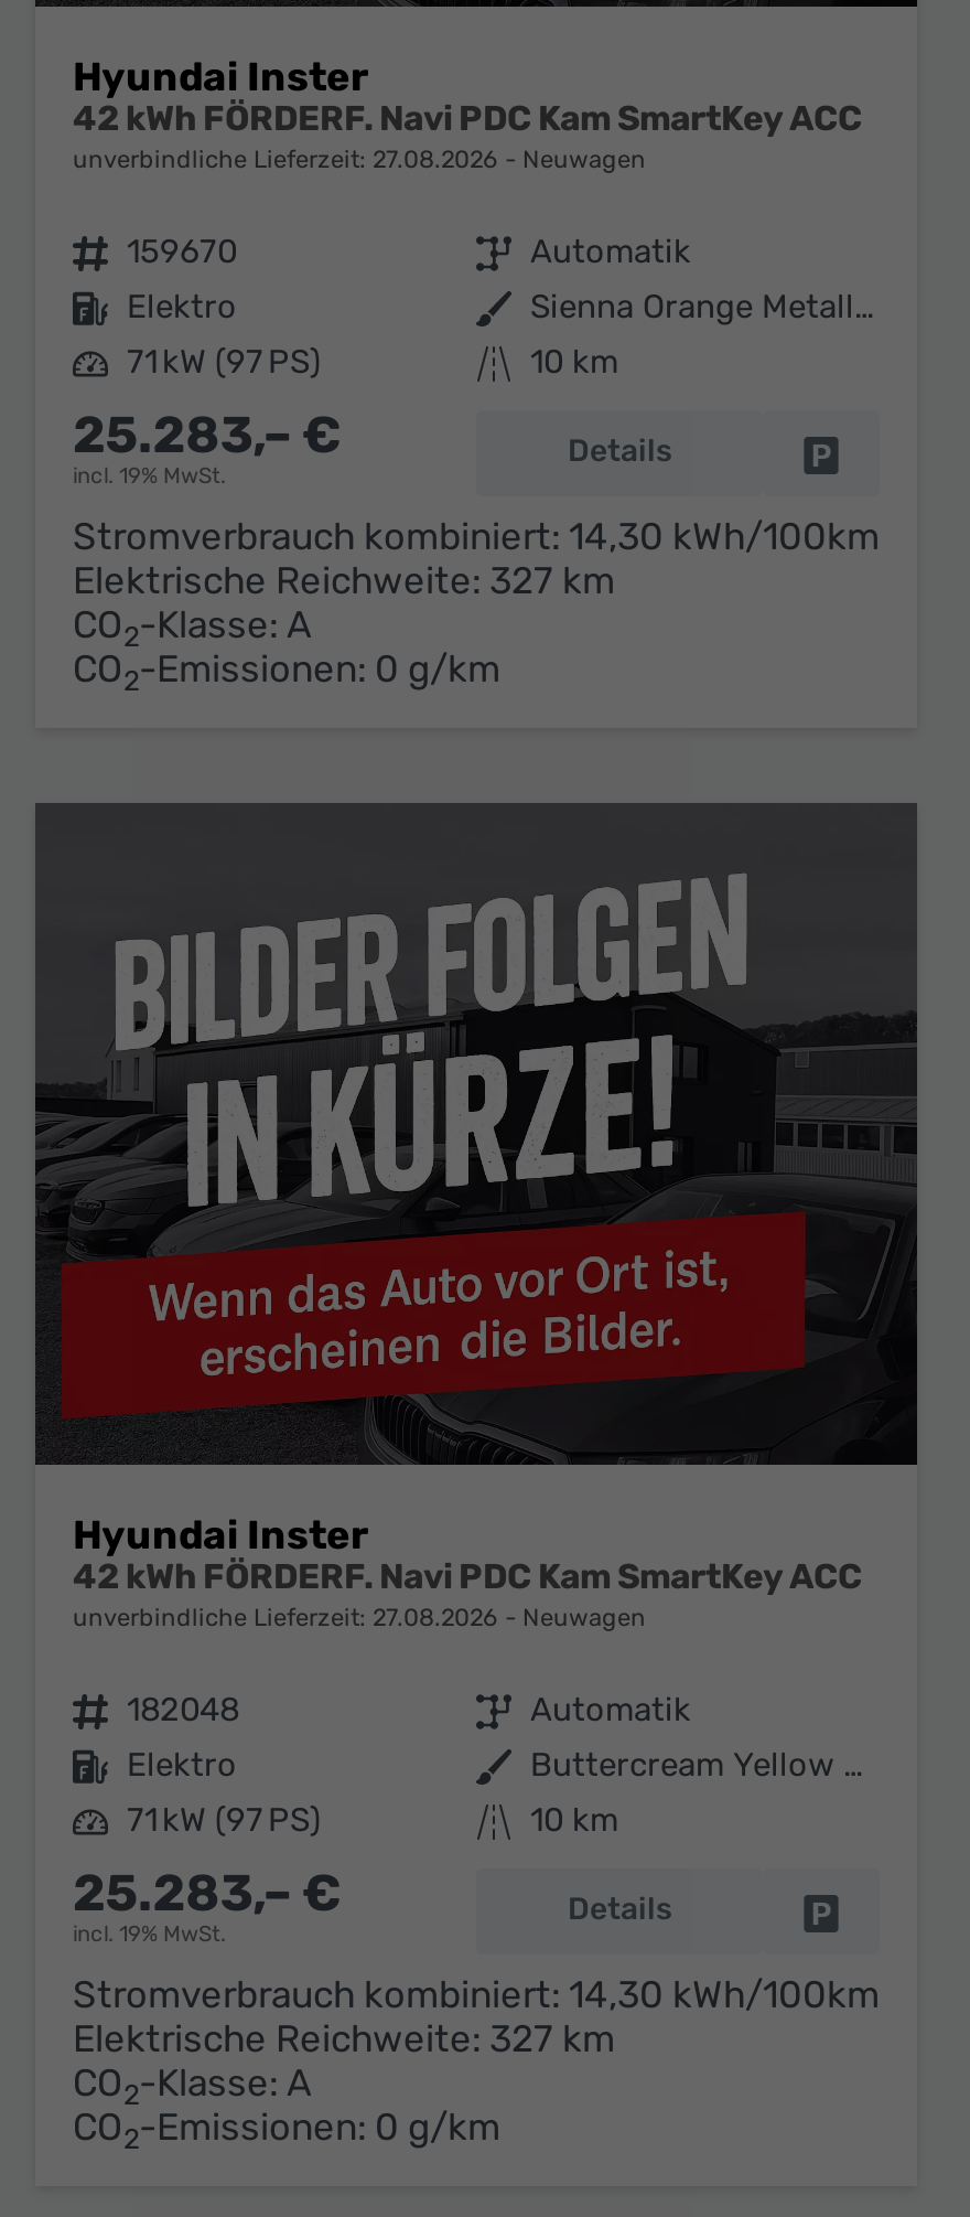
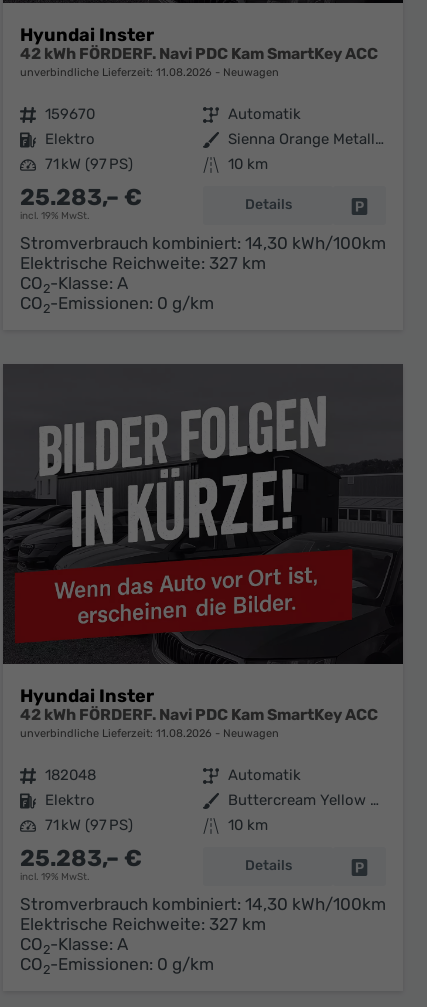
[73,145,498,174] unverbindliche Lieferzeit: 27.08.2026 -> [20,66,212,79] unverbindliche Lieferzeit: 11.08.2026
[73,1604,498,1632] unverbindliche Lieferzeit: 27.08.2026 -> [20,727,212,740] unverbindliche Lieferzeit: 11.08.2026

